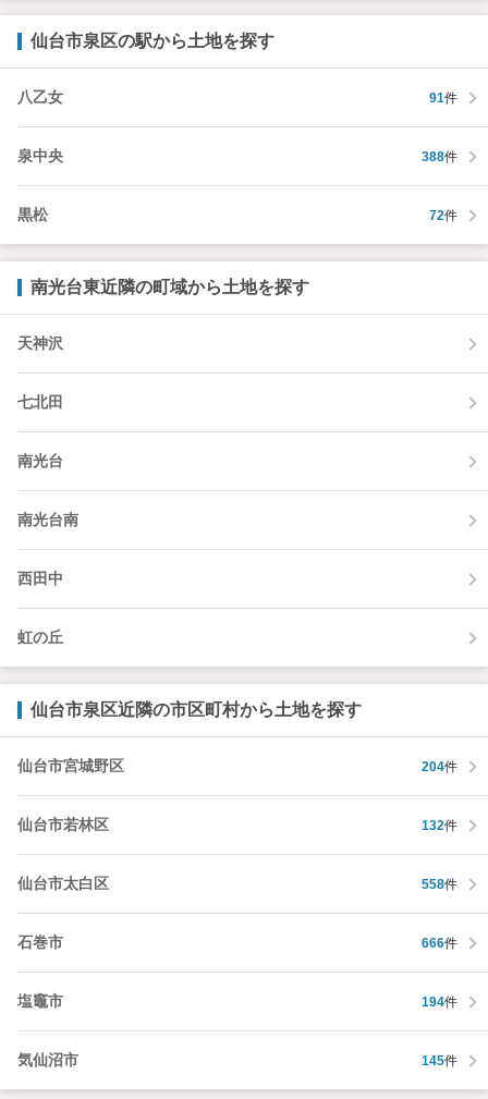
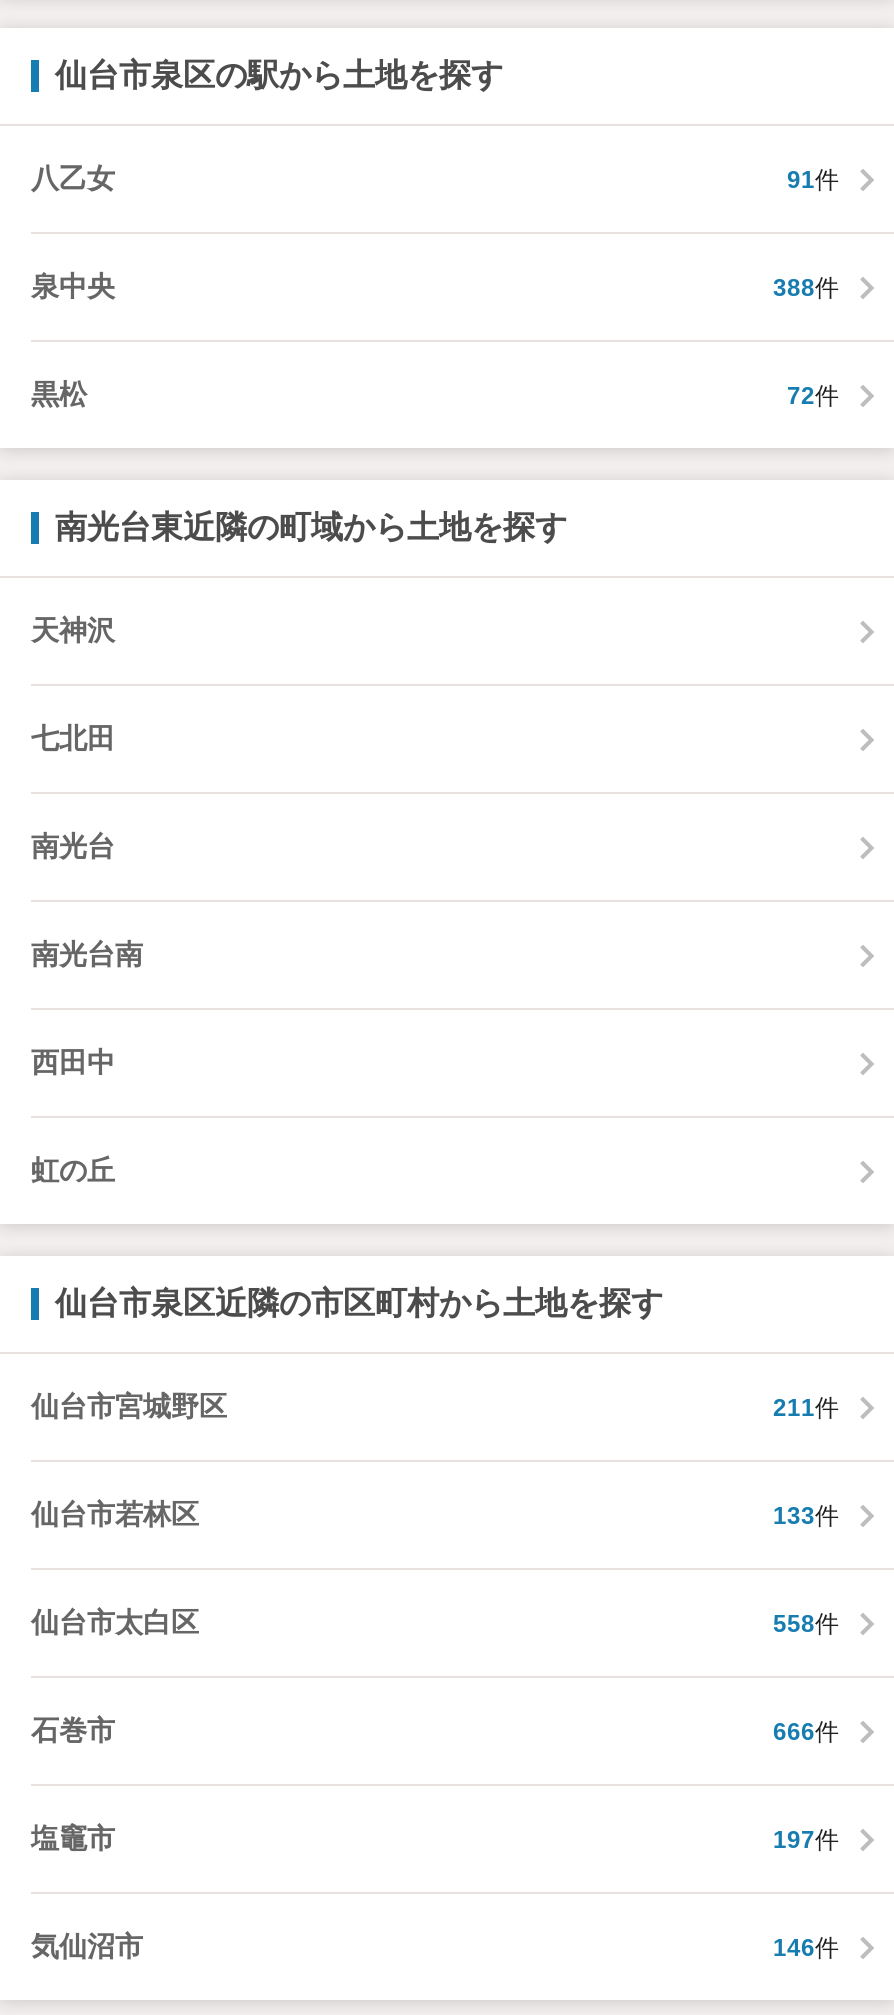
[422,759,457,774] 204件 -> [773,1393,839,1421] 211件
[422,817,457,833] 132件 -> [773,1501,839,1529] 133件
[422,994,457,1009] 194件 -> [773,1825,839,1853] 197件
[422,1053,457,1068] 145件 -> [773,1933,839,1961] 146件

